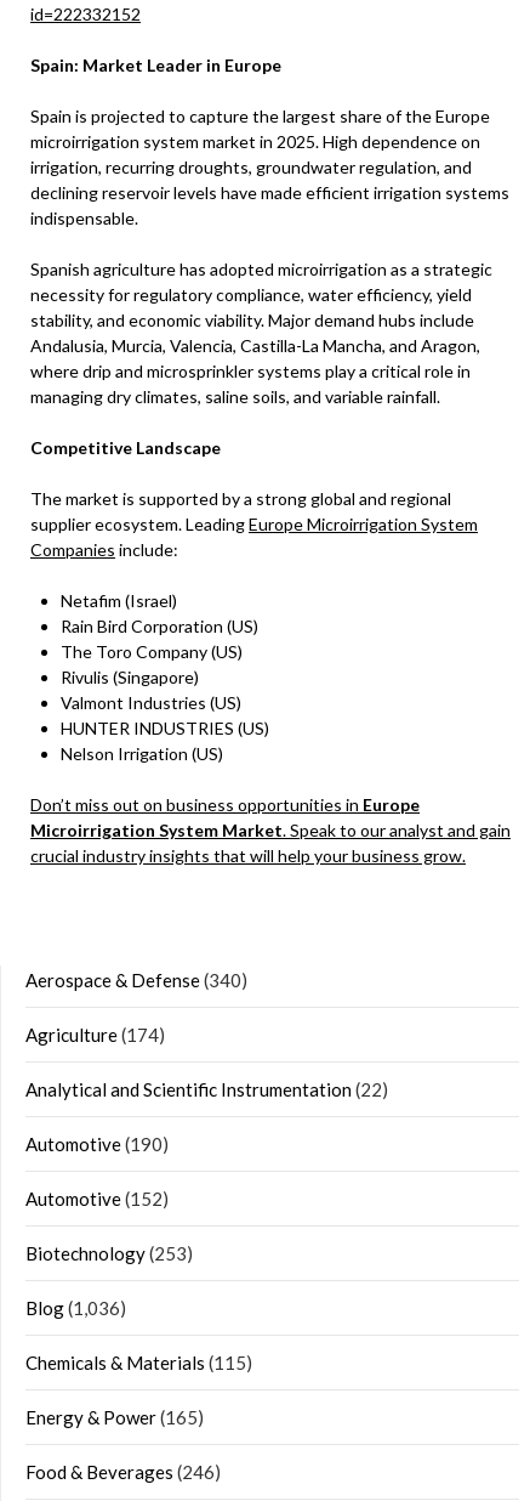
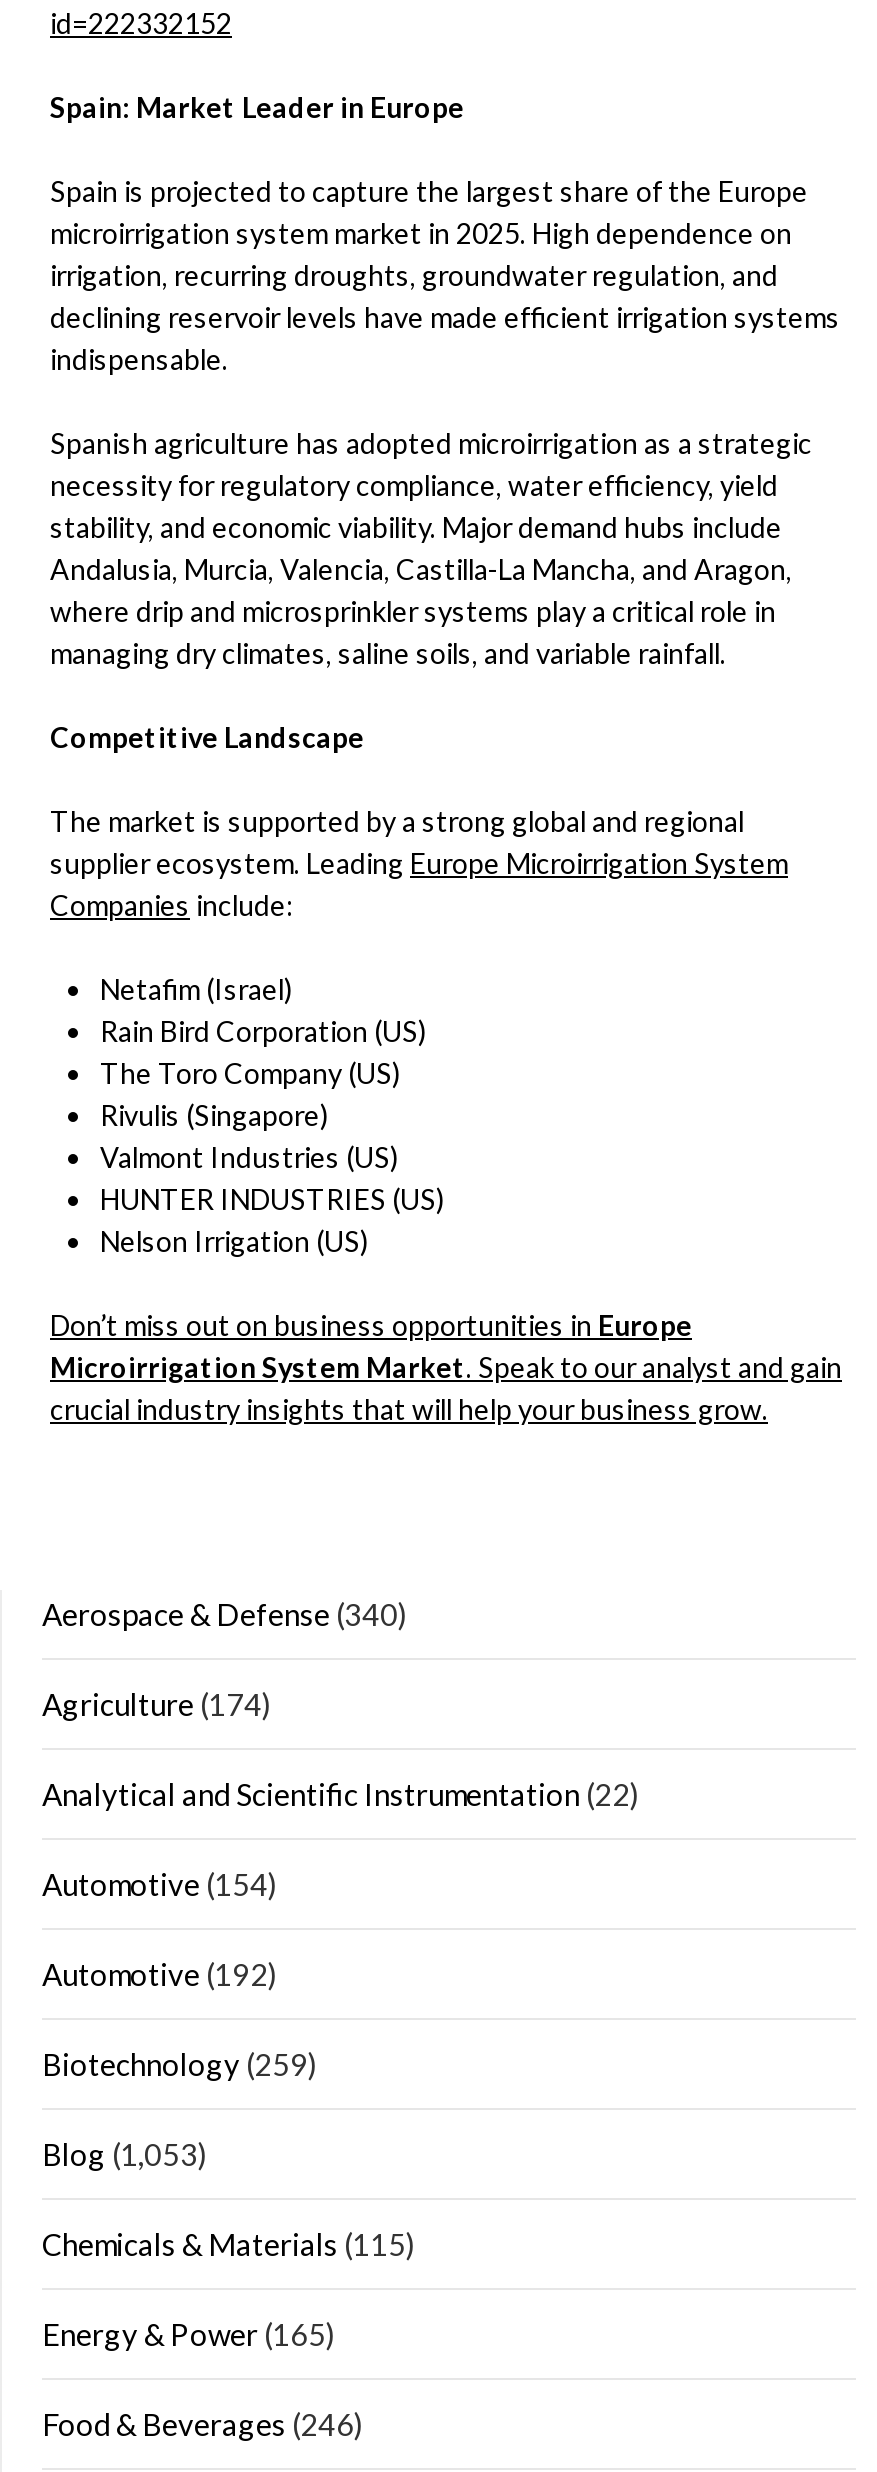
[25,1133,169,1155] Automotive (190) -> [42,1866,278,1902] Automotive (154)
[25,1188,169,1210] Automotive (152) -> [42,1956,278,1992] Automotive (192)
[25,1242,193,1264] Biotechnology (253) -> [42,2046,318,2082] Biotechnology (259)
[25,1297,126,1319] Blog (1,036) -> [42,2136,208,2172] Blog (1,053)

